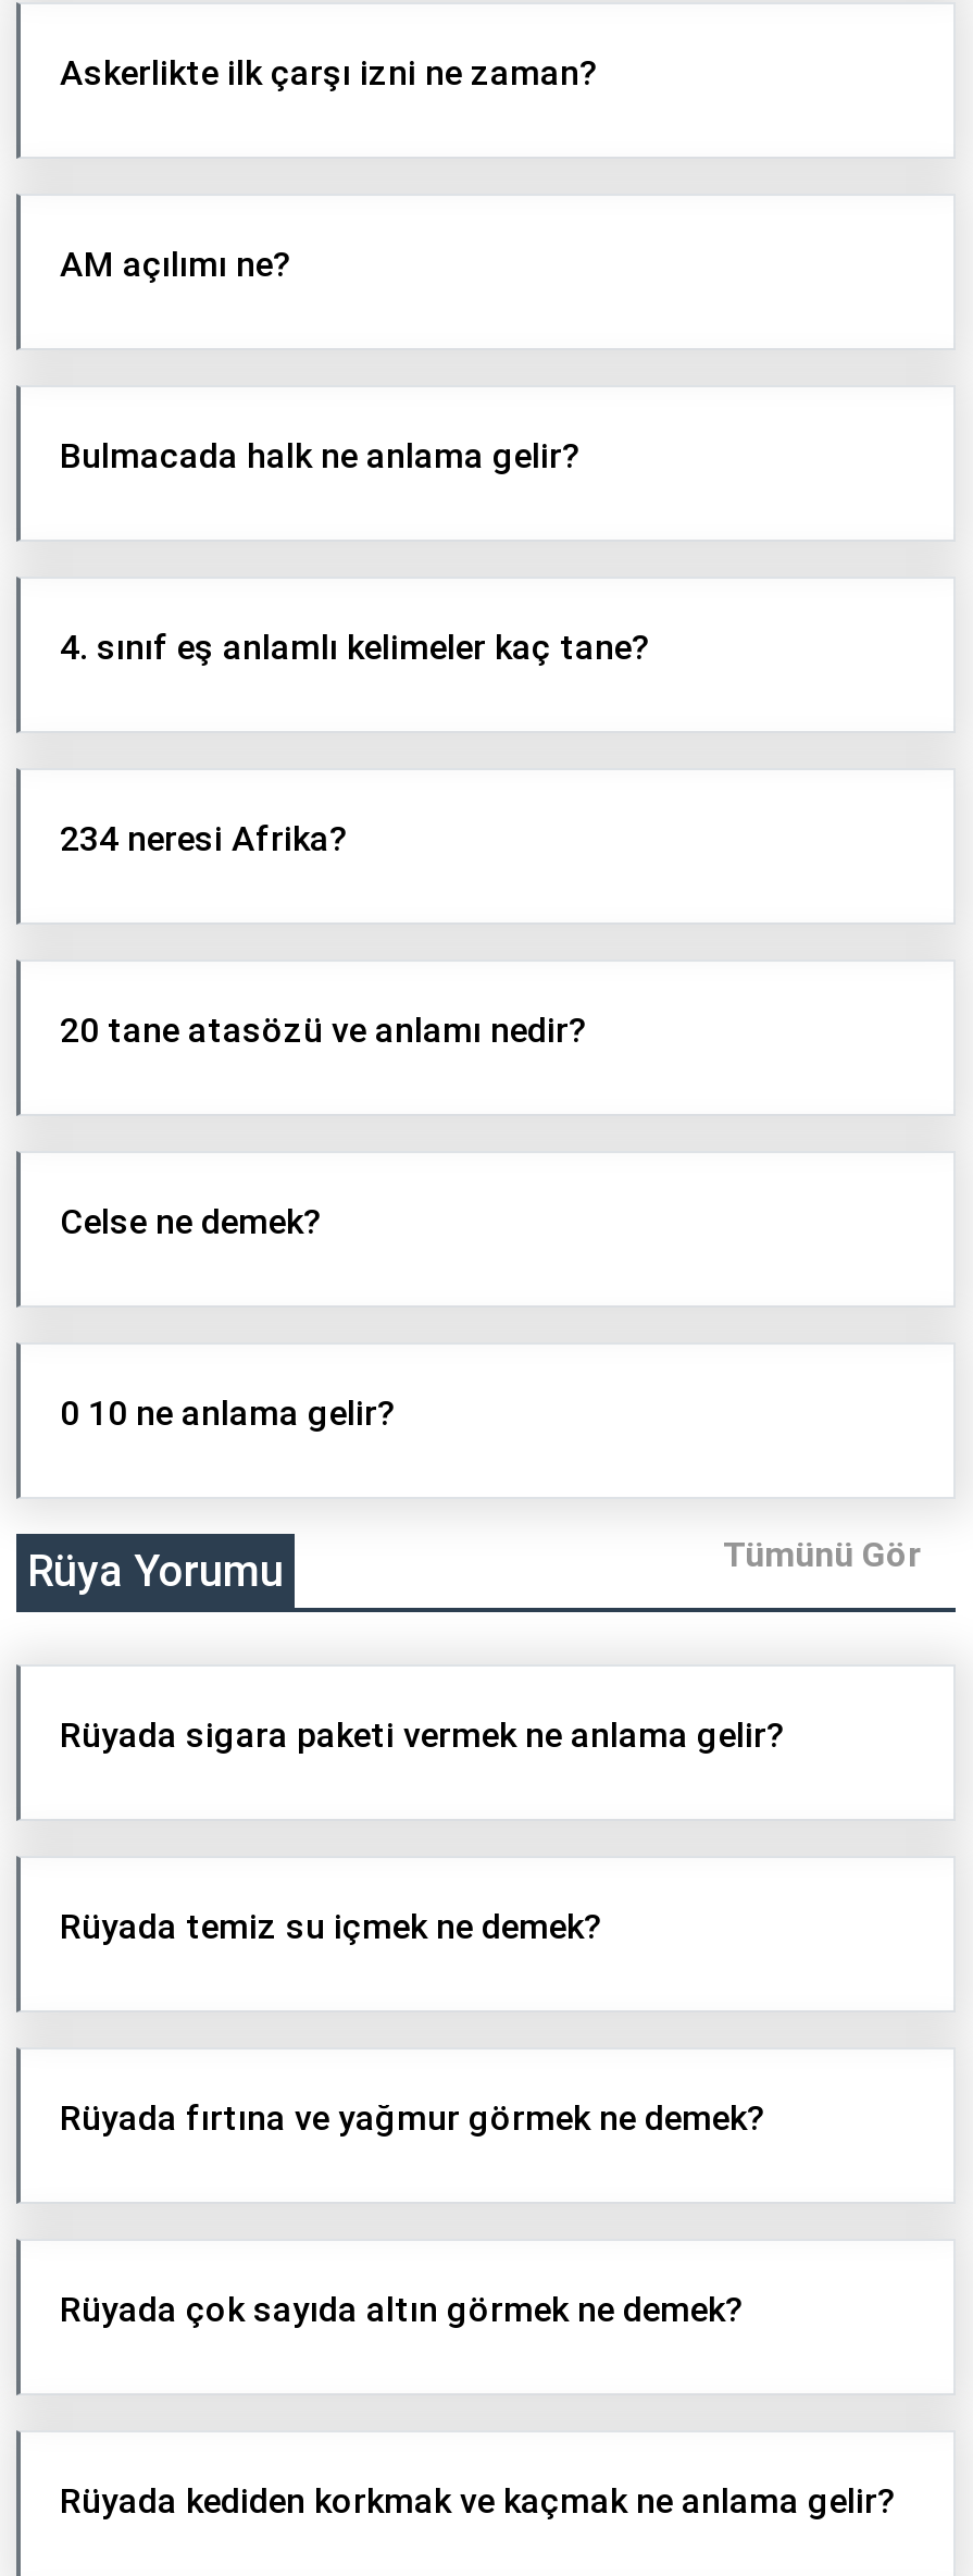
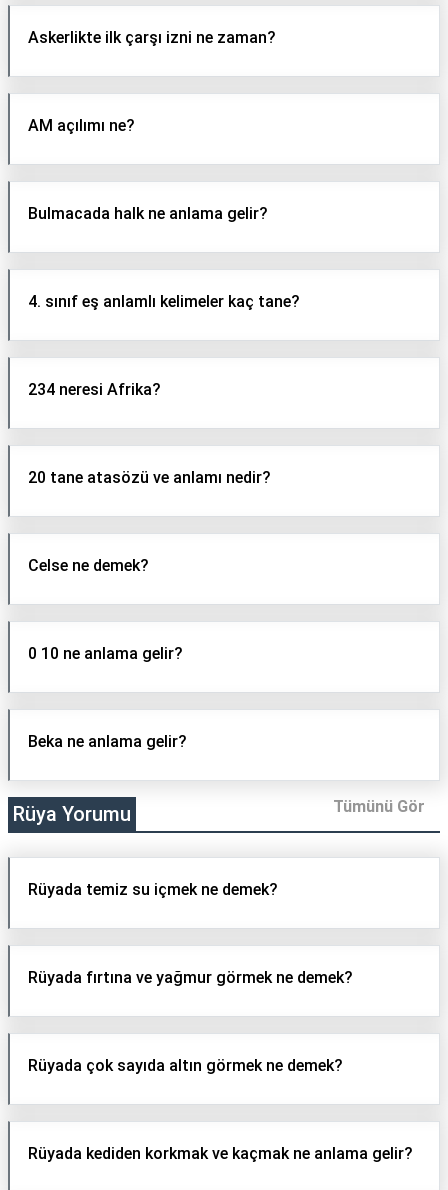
none -> [28,732,187,751] Beka ne anlama gelir?
moved [27,1535,923,1598] -> [13,797,425,826]: Rüya Yorumu | Tümünü Gör
[60,1716,786,1757] Rüyada sigara paketi vermek ne anlama gelir? -> none

